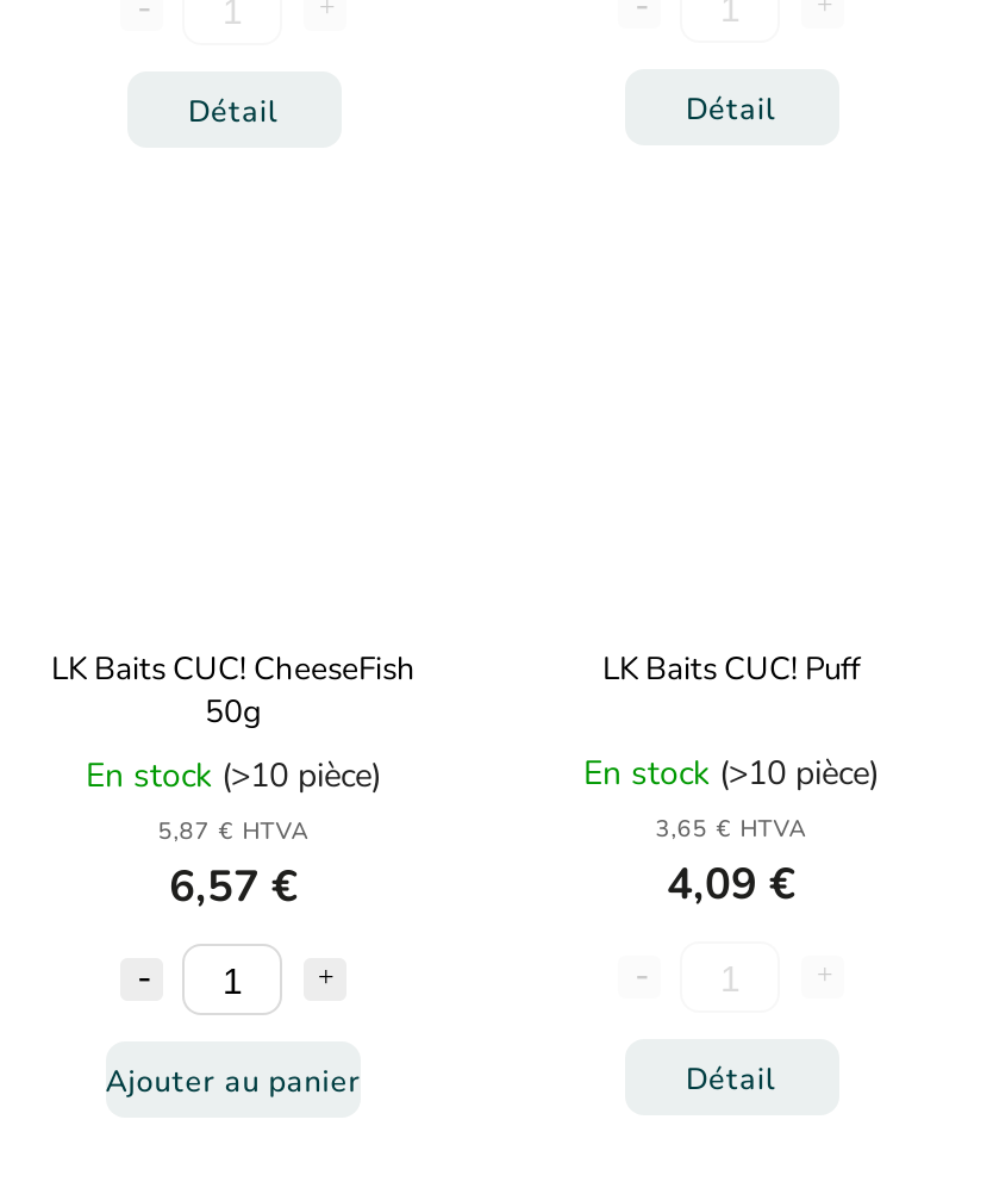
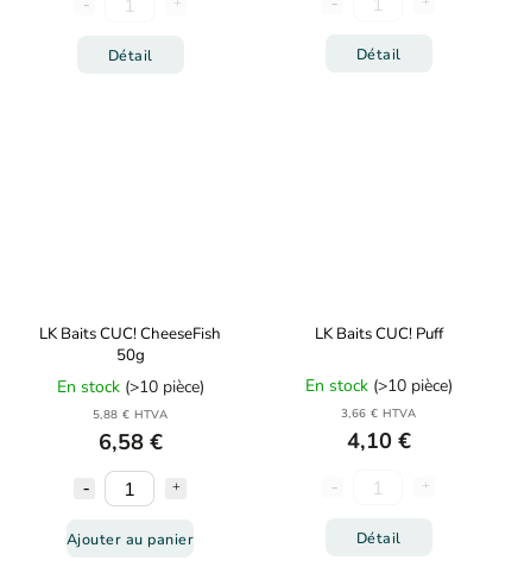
[158,815,309,846] 5,87 € HTVA -> [92,407,168,422] 5,88 € HTVA
[656,813,807,844] 3,65 € HTVA -> [341,405,416,421] 3,66 € HTVA
[169,858,298,915] 6,57 € -> [98,428,162,456] 6,58 €
[667,856,795,913] 4,09 € -> [346,427,410,455] 4,10 €

